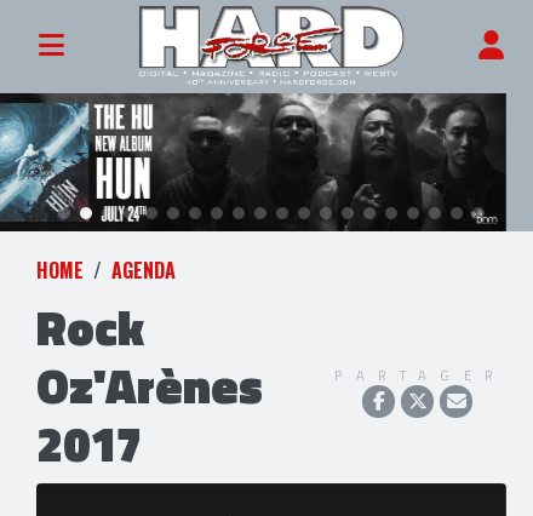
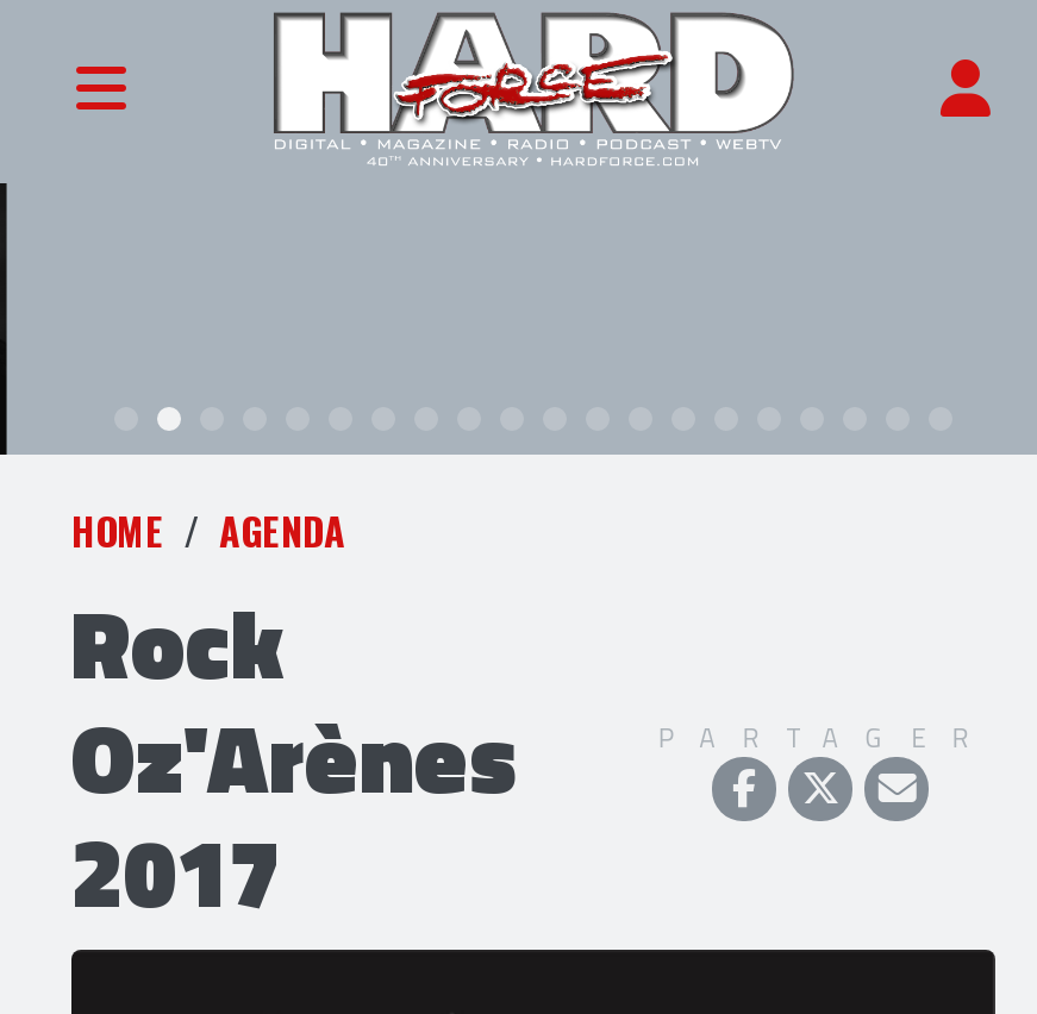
[4,92,508,233] [image] -> none

